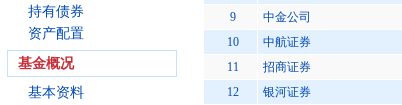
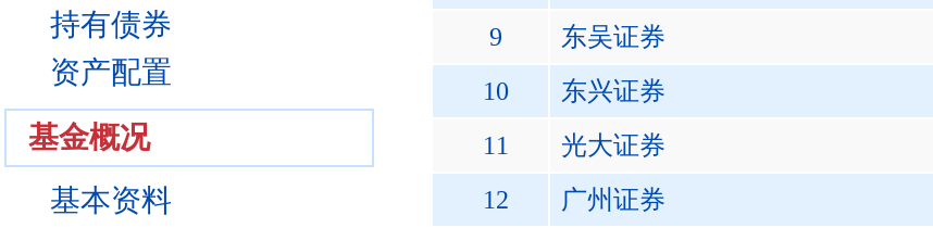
[263,10,311,24] 中金公司 -> [561,22,665,52] 东吴证券
[263,35,311,49] 中航证券 -> [561,76,665,106] 东兴证券
[263,60,311,74] 招商证券 -> [561,130,665,161] 光大证券
[263,85,311,99] 银河证券 -> [561,185,665,215] 广州证券

